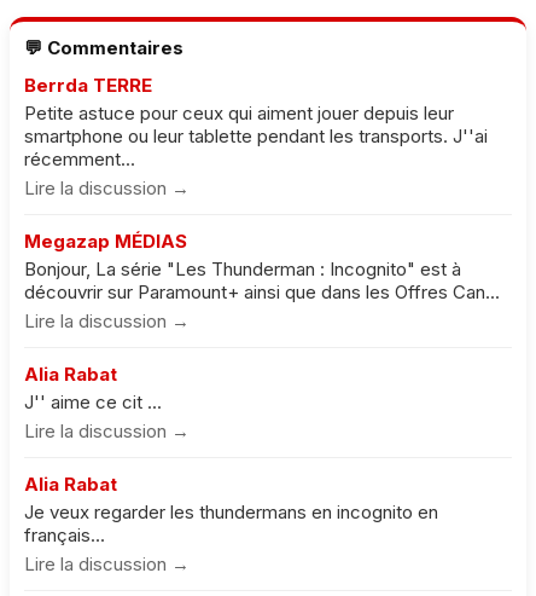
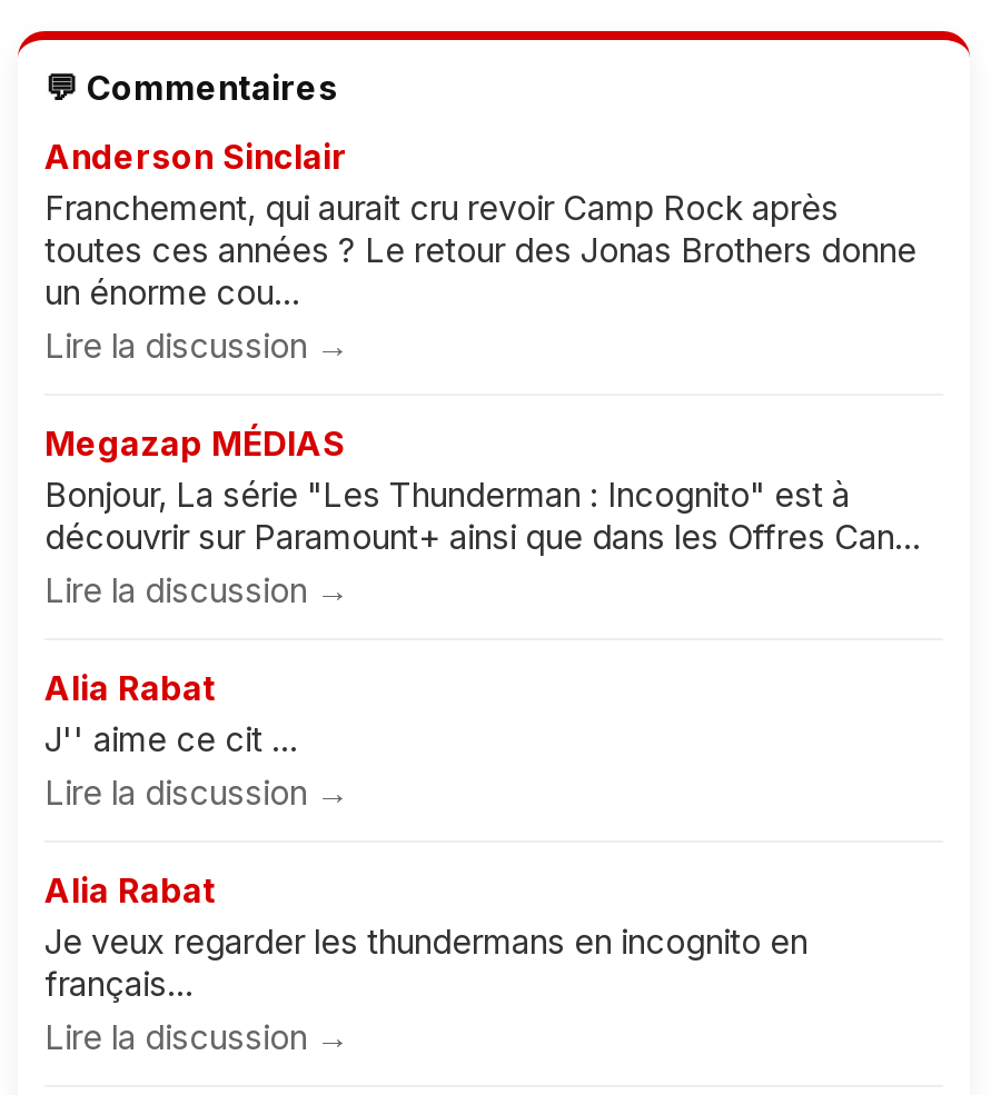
[24,74,488,170] Berrda TERRE | Petite astuce pour ceux qui aiment jouer depuis leur | smartphone ou leur tablette pendant les transports. J''ai | récemment... -> [44,136,916,313] Anderson Sinclair | Franchement, qui aurait cru revoir Camp Rock après | toutes ces années ? Le retour des Jonas Brothers donne | un énorme cou...

